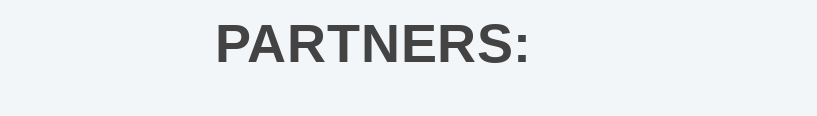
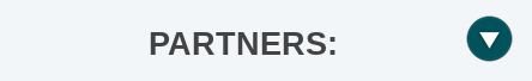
none -> [465,14,514,63] [image]

